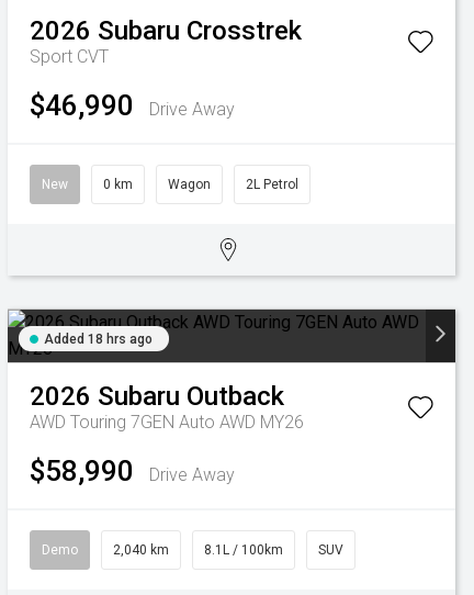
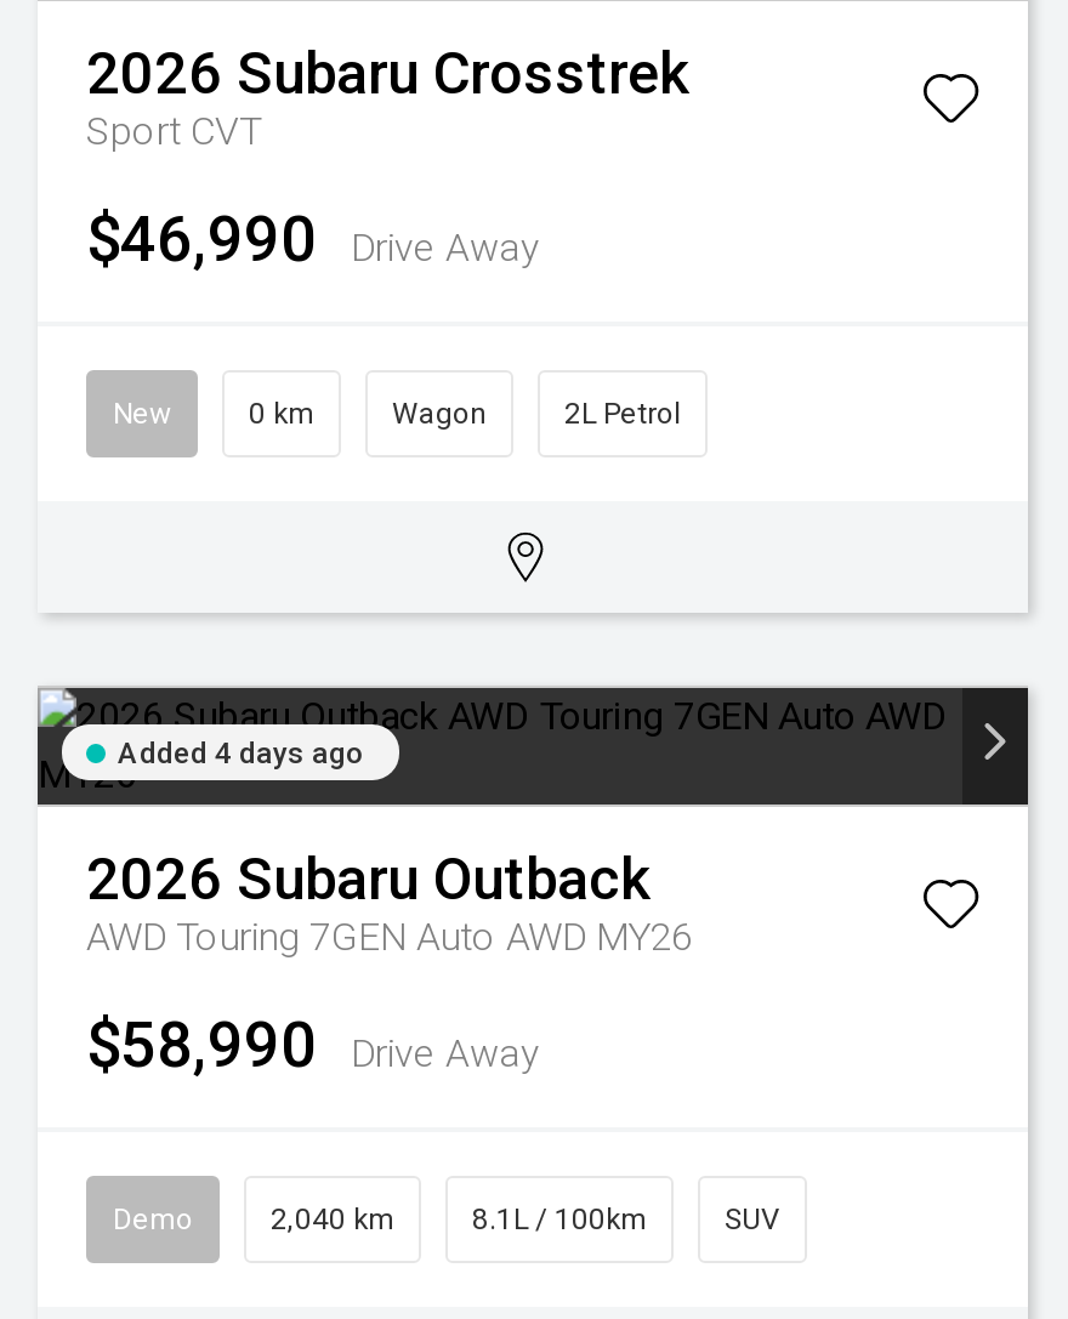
[44,331,153,346] Added 18 hrs ago -> [118,737,363,771] Added 4 days ago

